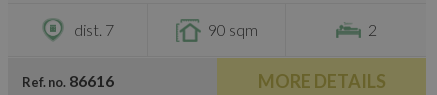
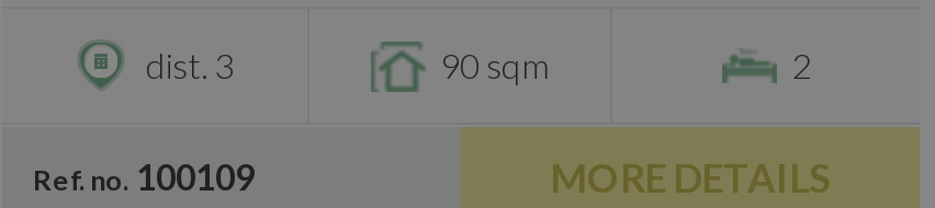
[73,20,113,39] dist. 7 -> [146,44,234,85] dist. 3
[22,71,114,90] Ref. no. 86616 -> [33,155,255,197] Ref. no. 100109

